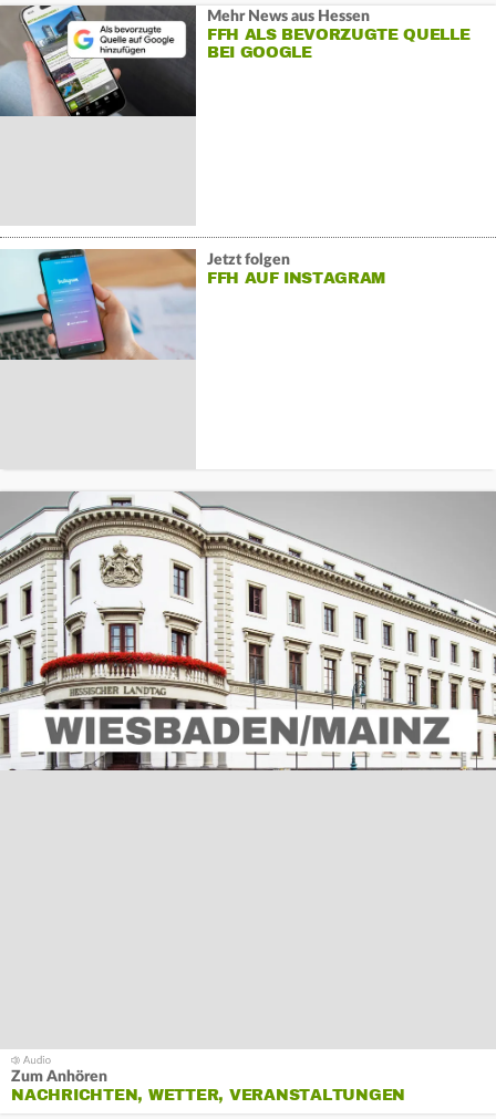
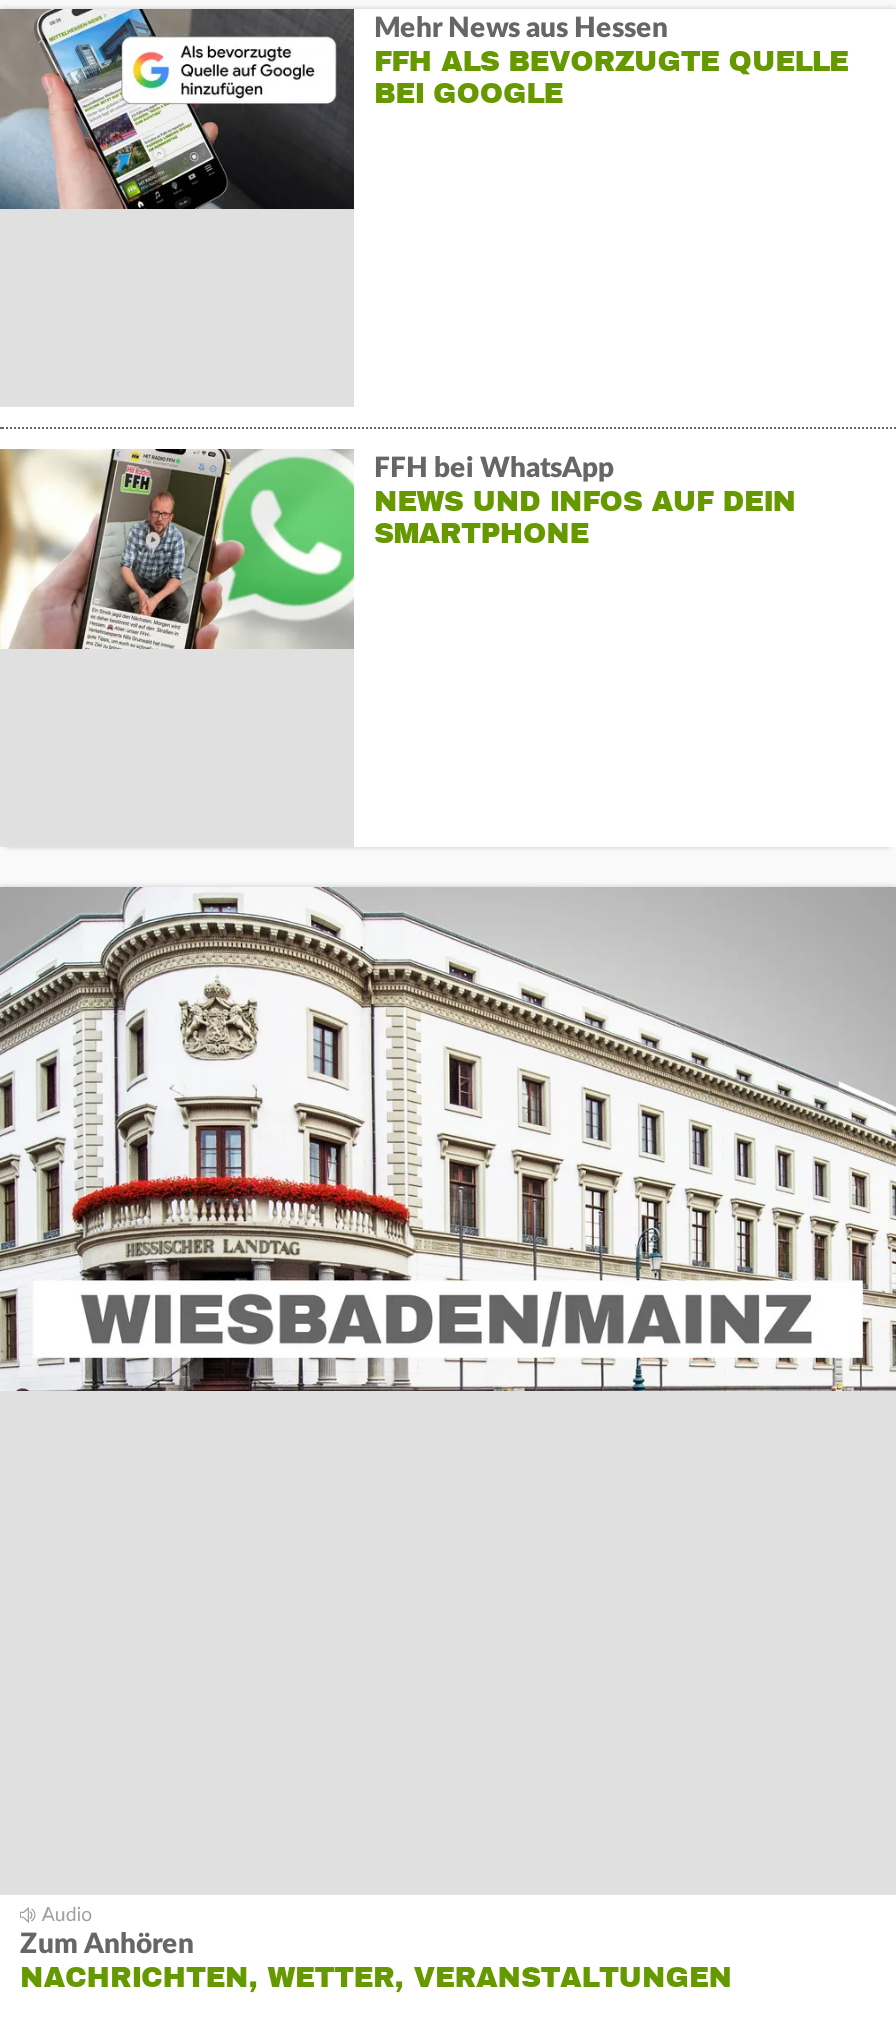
[3,248,385,361] [image] | Jetzt folgen | FFH AUF INSTAGRAM -> [6,447,796,651] [image] | FFH bei WhatsApp | NEWS UND INFOS AUF DEIN | SMARTPHONE

